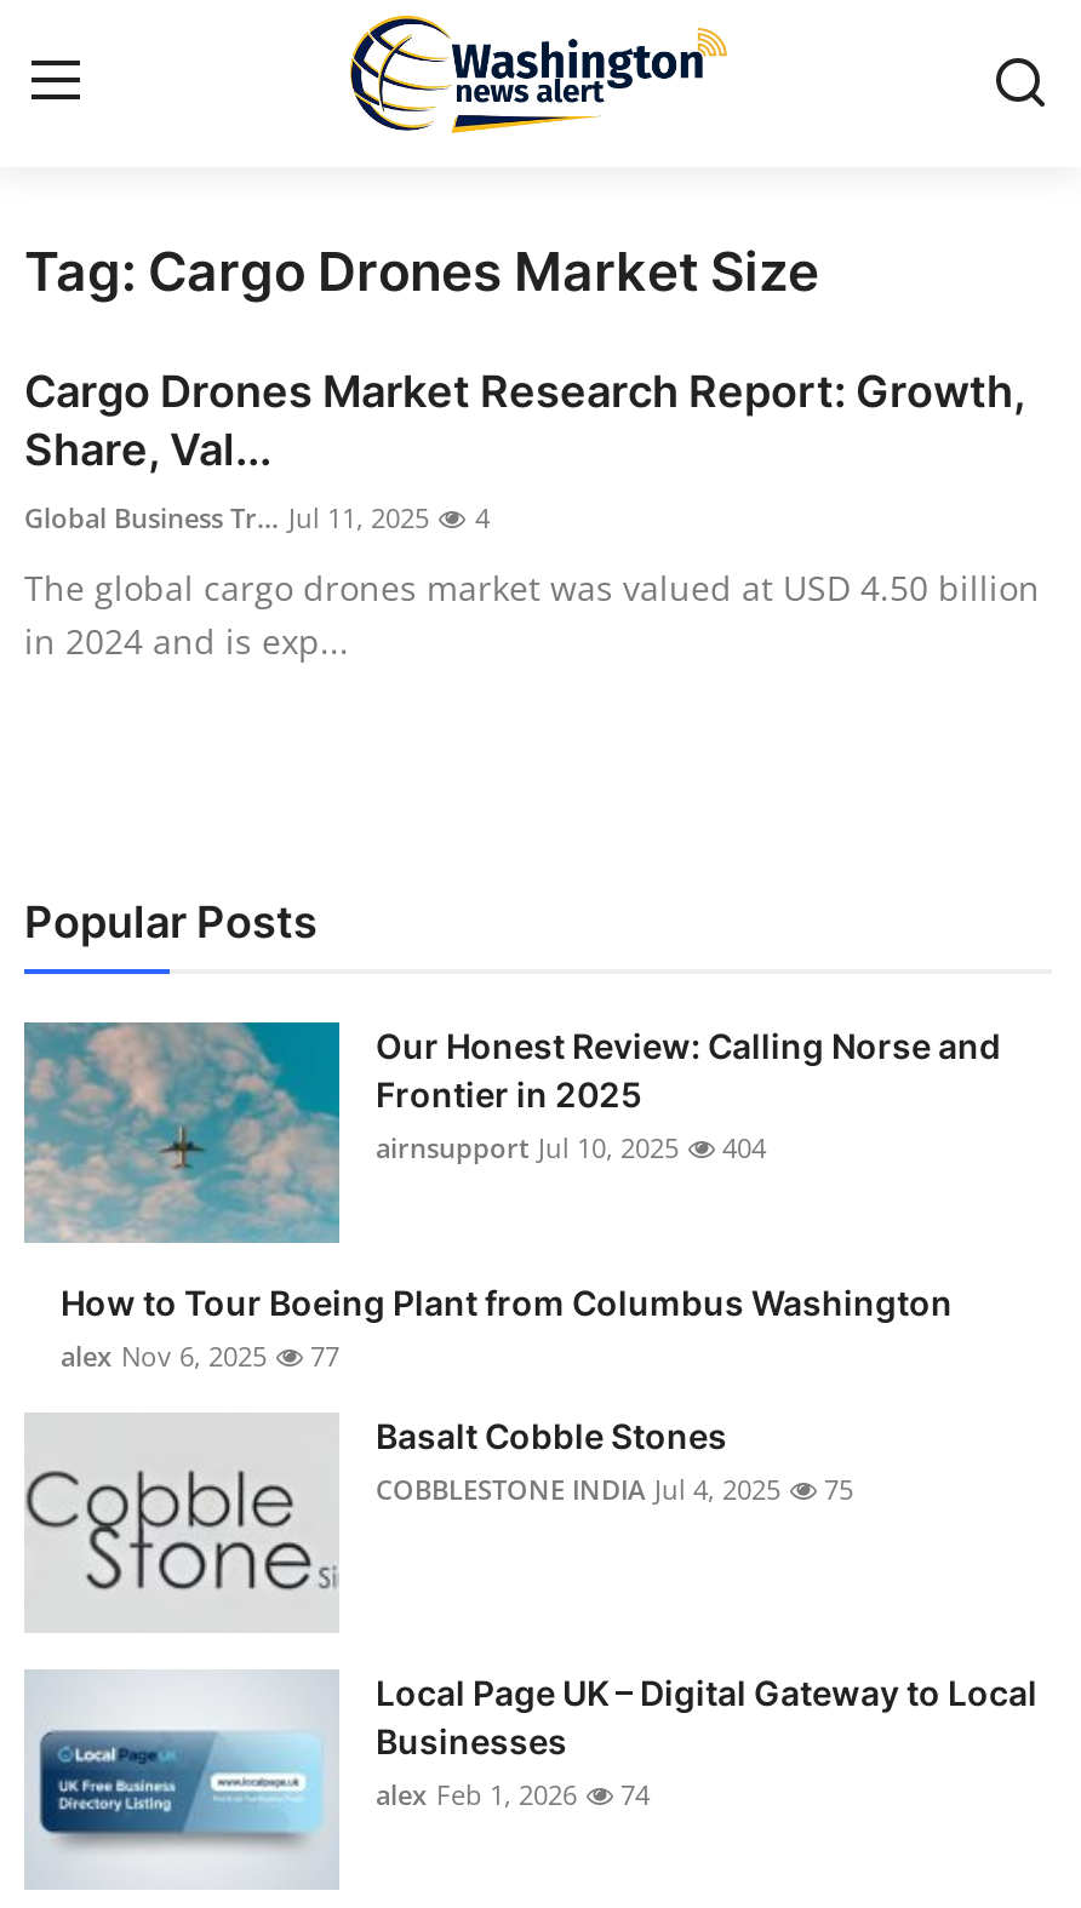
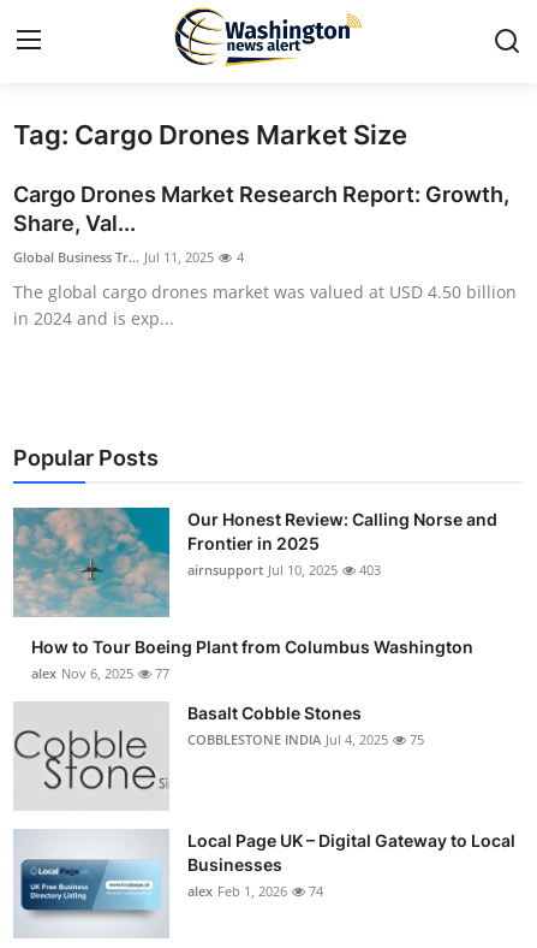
[715,1129,766,1165] 404 -> [356,561,381,579] 403

